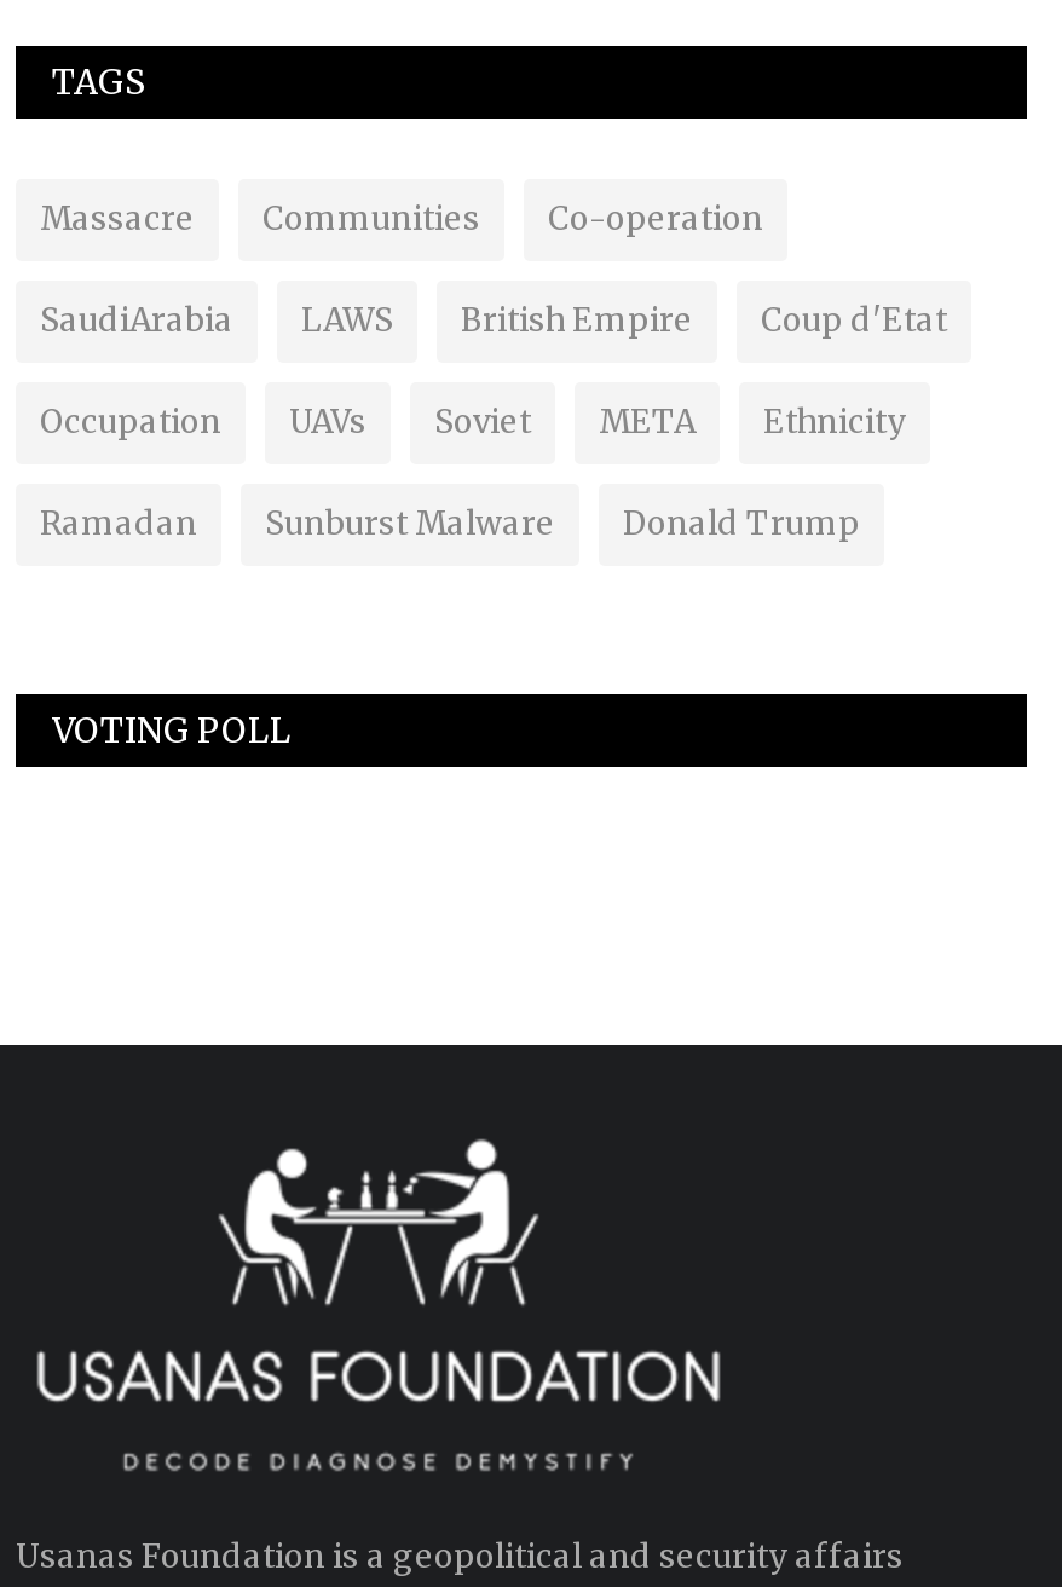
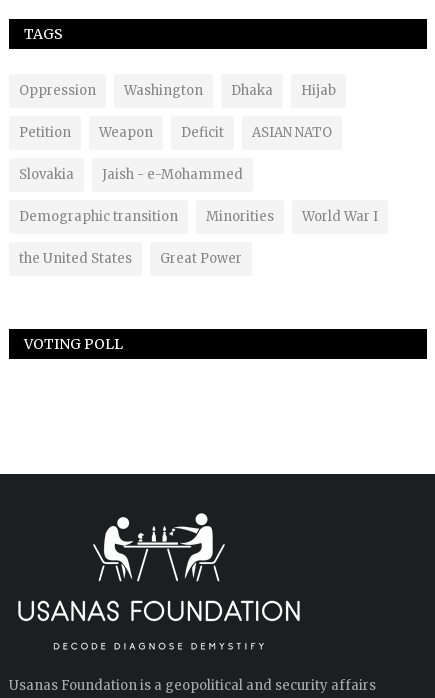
[40,199,947,545] Massacre | Communities | Co-operation | SaudiArabia | LAWS | British Empire | Coup d'Etat | Occupation | UAVs | Soviet | META | Ethnicity | Ramadan | Sunburst Malware | Donald Trump -> [19,82,378,267] Oppression | Washington | Dhaka | Hijab | Petition | Weapon | Deficit | ASIAN NATO | Slovakia | Jaish - e-Mohammed | Demographic transition | Minorities | World War I | the United States | Great Power

